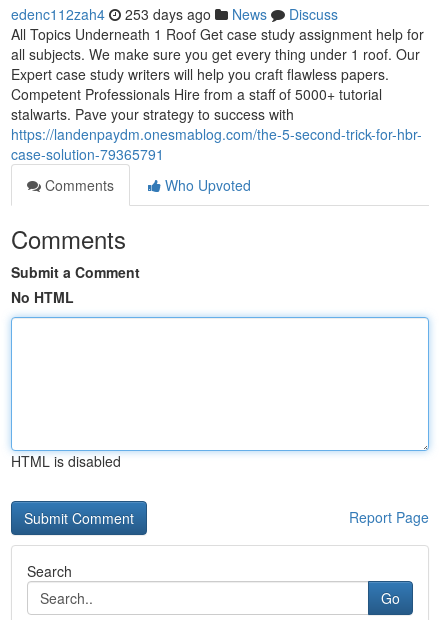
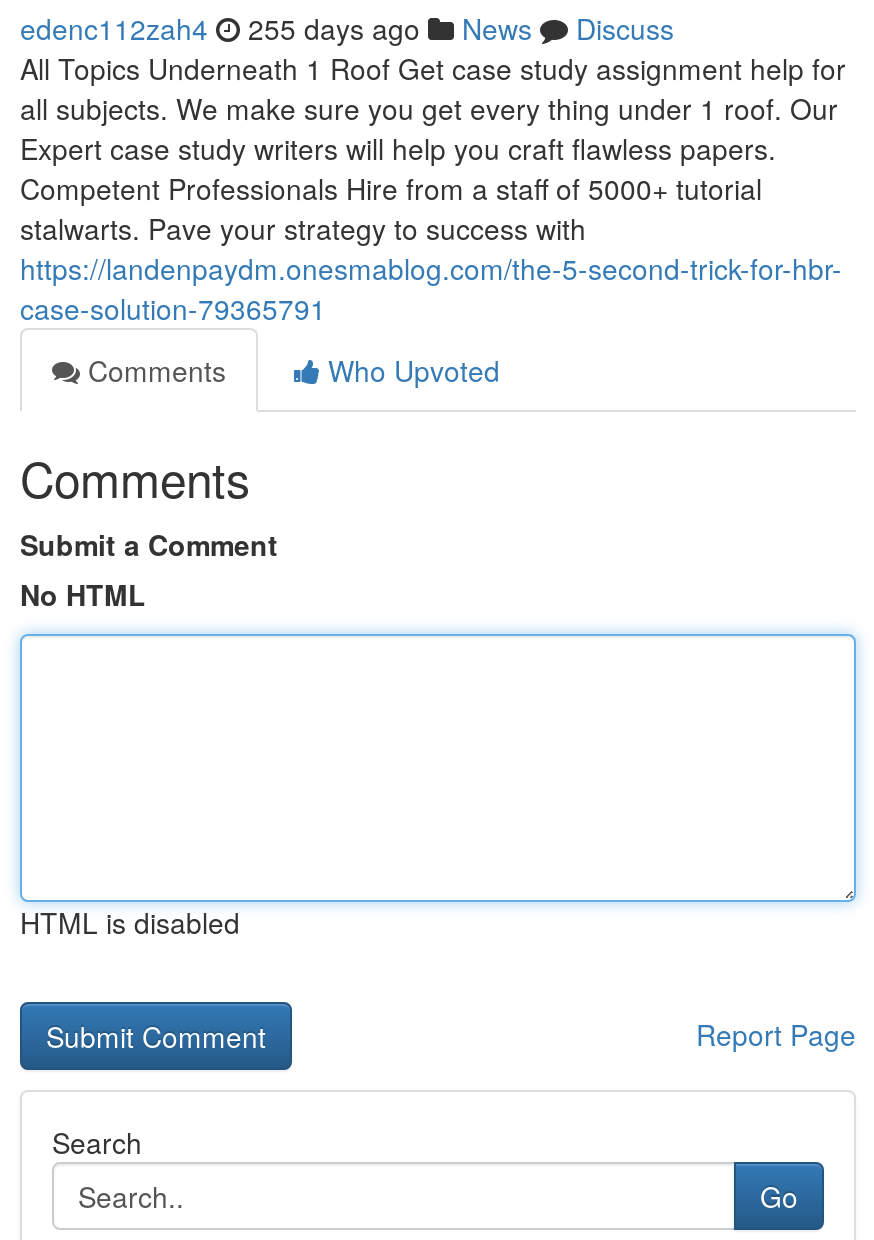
[11,4,338,24] edenc112zah4 253 days ago News Discuss -> [20,8,674,48] edenc112zah4 255 days ago News Discuss

